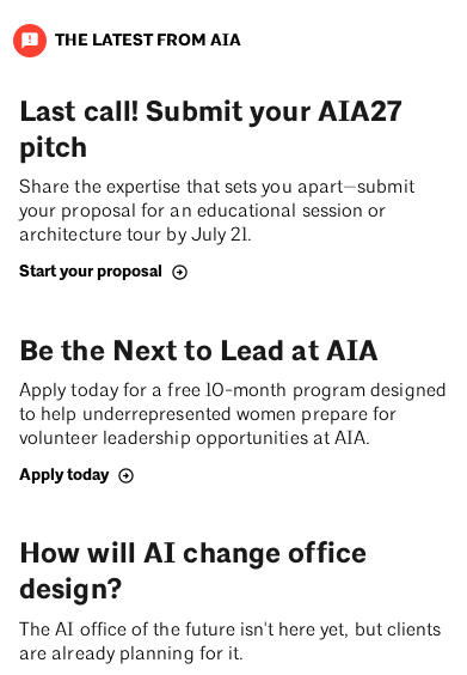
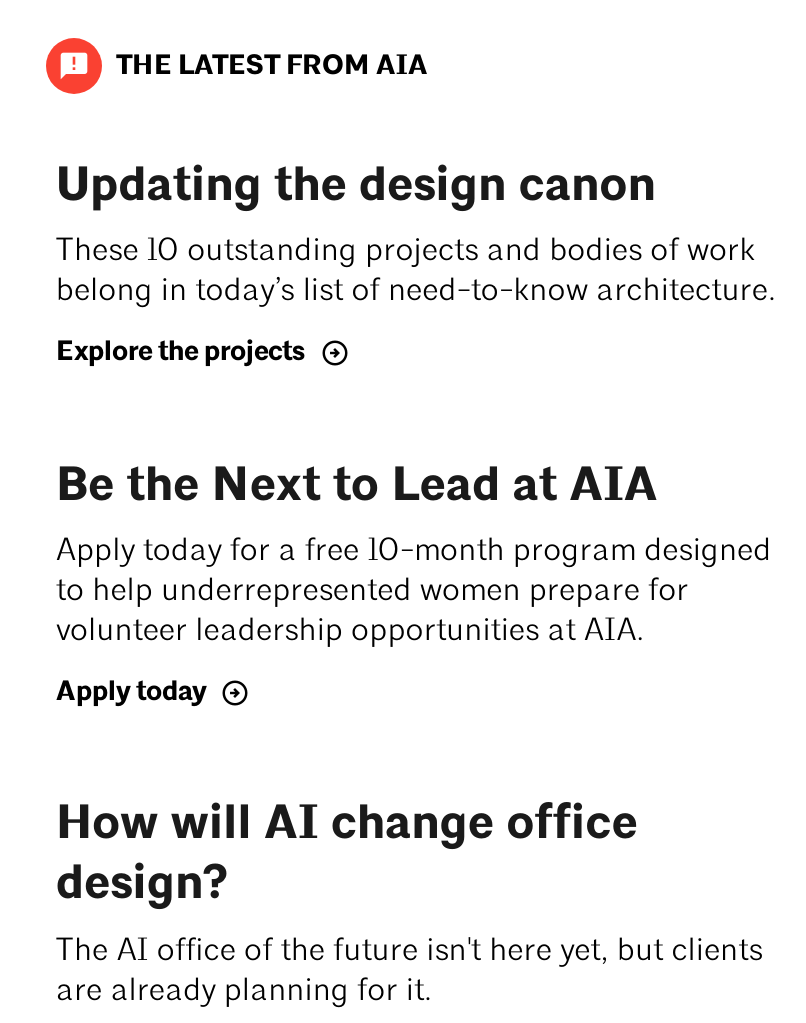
[19,94,414,245] Last call! Submit your AIA27 | pitch | Share the expertise that sets you apart—submit | your proposal for an educational session or | architecture tour by July 21. -> [56,155,776,308] Updating the design canon | These 10 outstanding projects and bodies of work | belong in today’s list of need-to-know architecture.
[19,261,162,281] Start your proposal -> [56,334,306,368] Explore the projects

